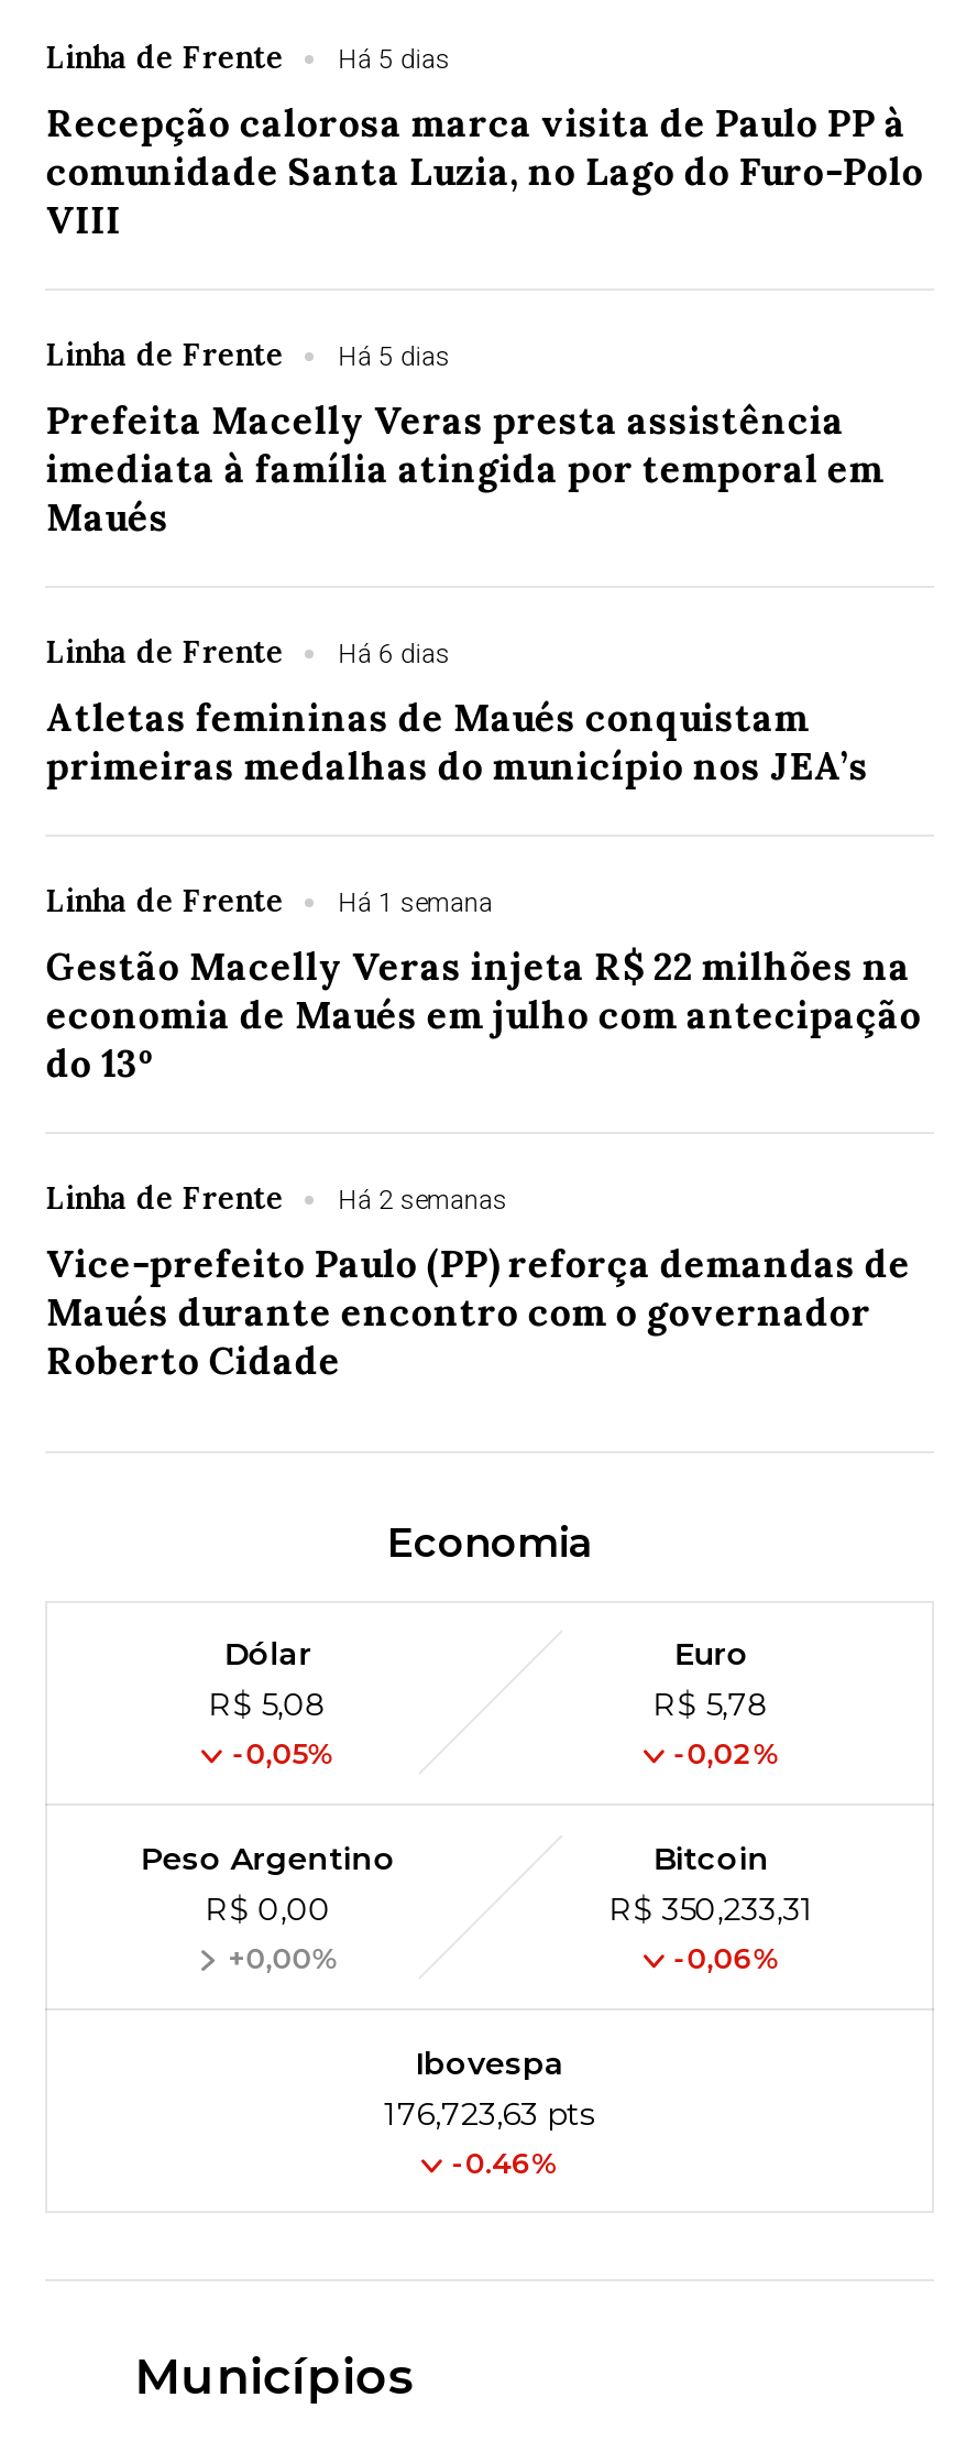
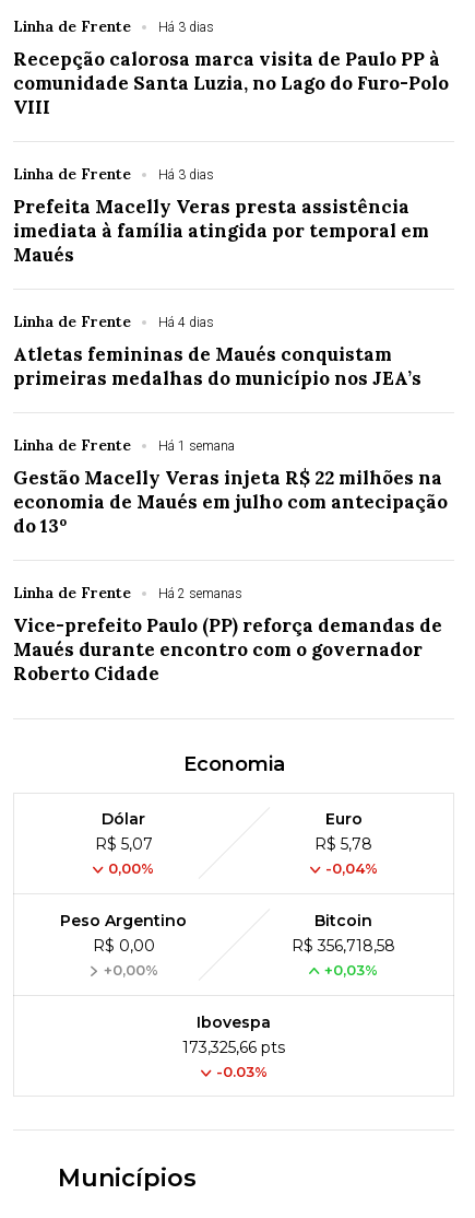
[46,37,451,76] Linha de Frente Há 5 dias -> [14,16,214,36] Linha de Frente Há 3 dias
[46,334,451,373] Linha de Frente Há 5 dias -> [14,164,214,183] Linha de Frente Há 3 dias
[46,631,451,671] Linha de Frente Há 6 dias -> [14,311,214,331] Linha de Frente Há 4 dias
[208,1684,327,1723] R$ 5,08 -> [95,834,153,853] R$ 5,07
[233,1734,334,1770] -0,05% -> [108,859,154,876] 0,00%
[674,1734,780,1770] -0,02% -> [325,859,378,876] -0,04%
[609,1888,814,1928] R$ 350,233,31 -> [292,935,396,955] R$ 356,718,58
[674,1939,780,1974] -0,06% -> [325,961,378,978] +0,03%
[384,2093,595,2133] 176,723,63 pts -> [182,1037,285,1057] 173,325,66 pts
[452,2144,558,2179] -0.46% -> [216,1062,267,1080] -0.03%

